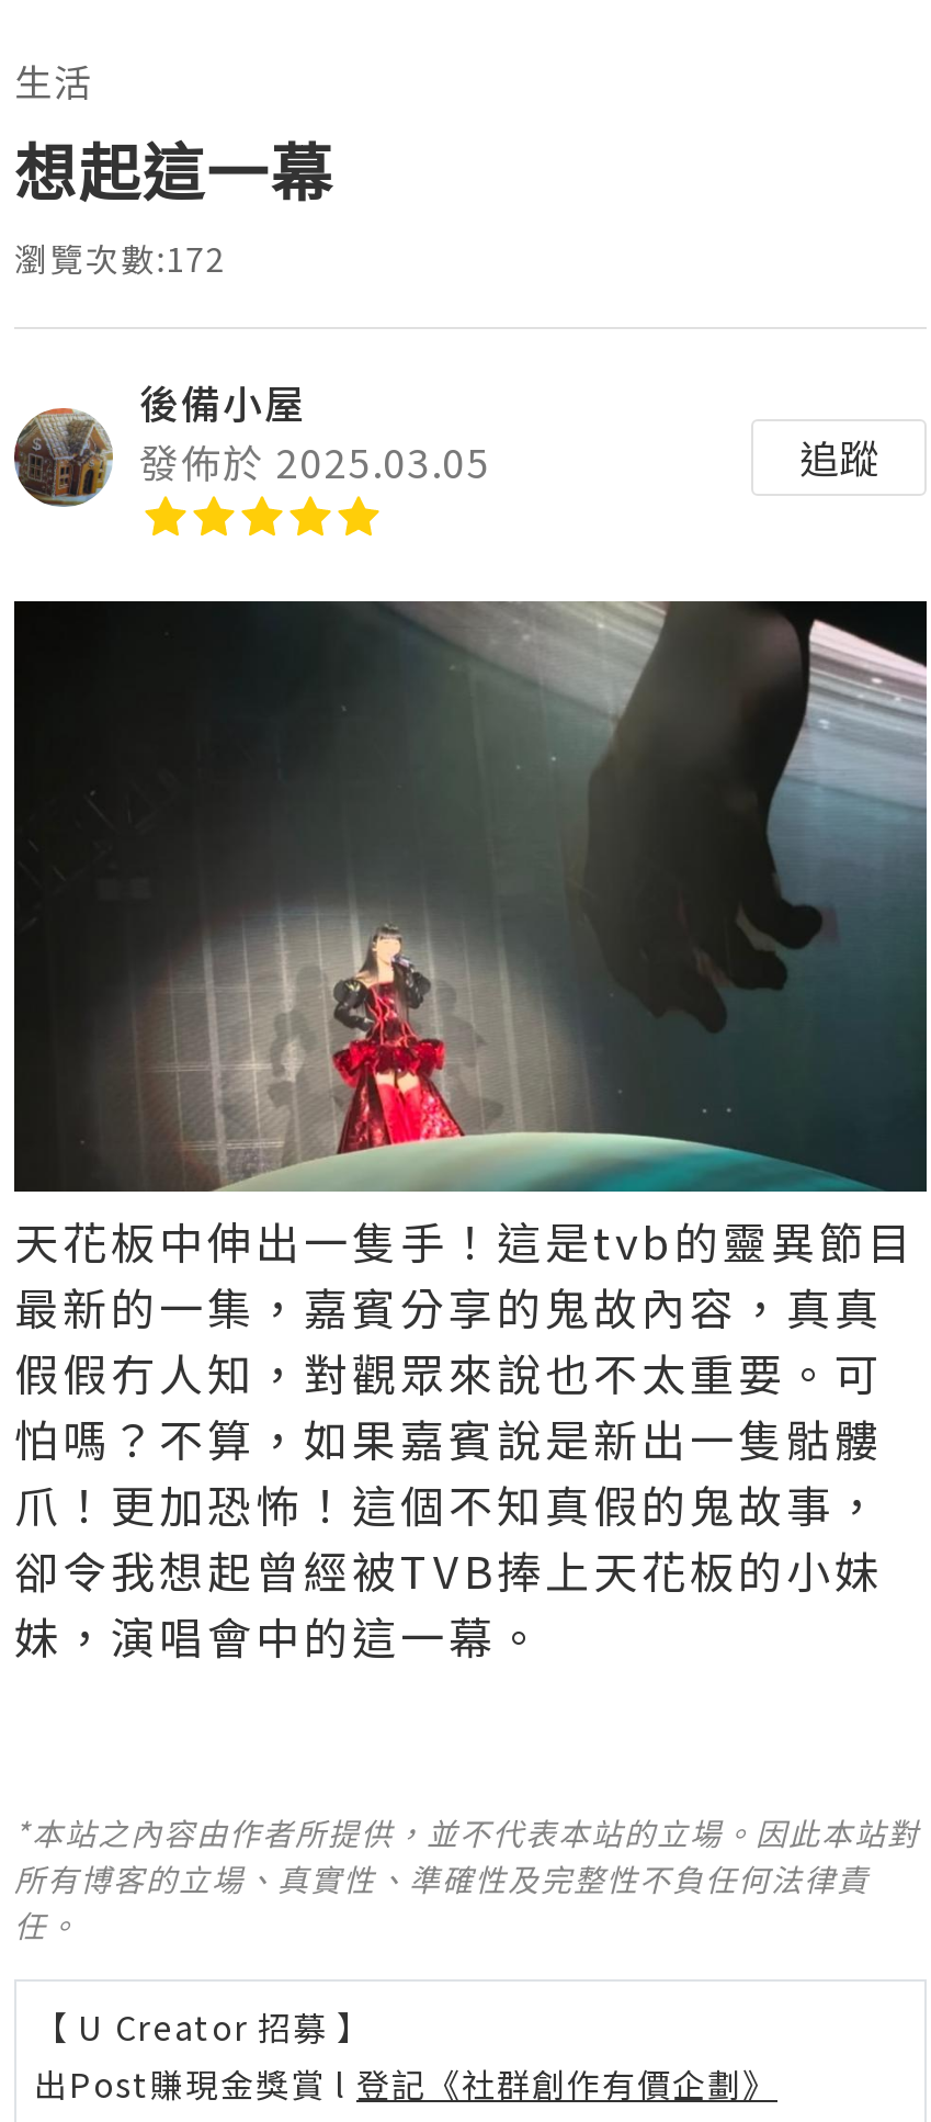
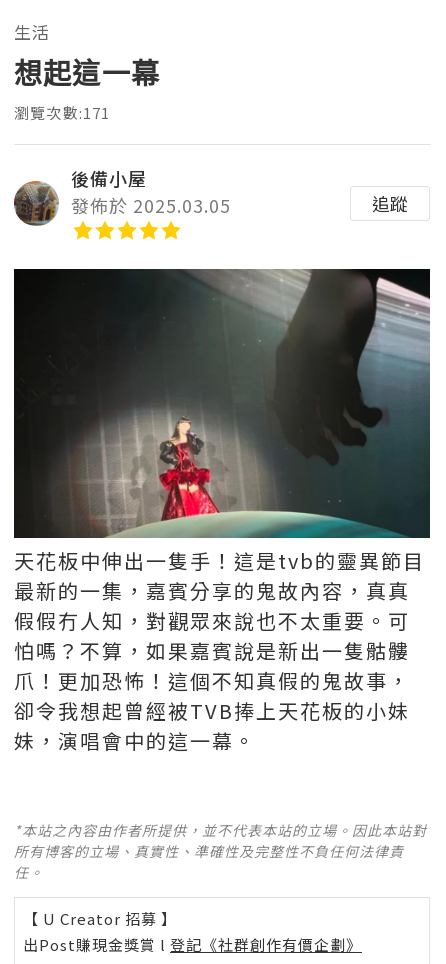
[14,235,226,281] 瀏覽次數:172 -> [14,102,111,123] 瀏覽次數:171

